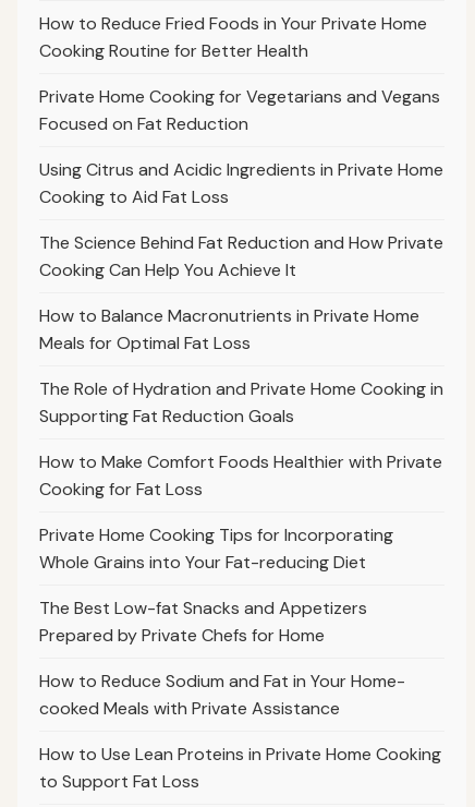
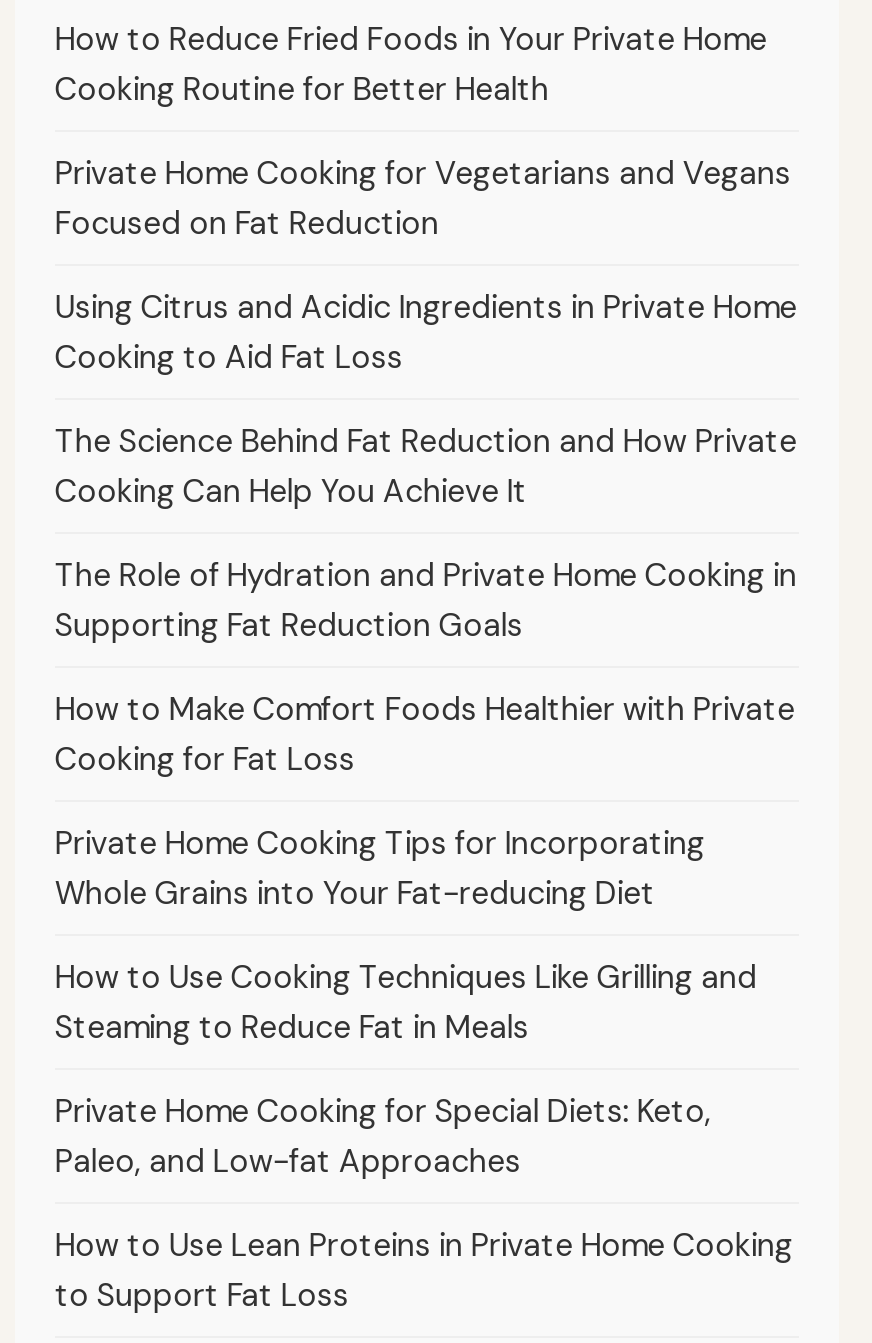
[39,304,419,354] How to Balance Macronutrients in Private Home | Meals for Optimal Fat Loss -> none
[39,596,367,646] The Best Low-fat Snacks and Appetizers | Prepared by Private Chefs for Home -> [55,955,757,1047] How to Use Cooking Techniques Like Grilling and | Steaming to Reduce Fat in Meals
[39,669,405,719] How to Reduce Sodium and Fat in Your Home- | cooked Meals with Private Assistance -> [55,1089,711,1181] Private Home Cooking for Special Diets: Keto, | Paleo, and Low-fat Approaches

